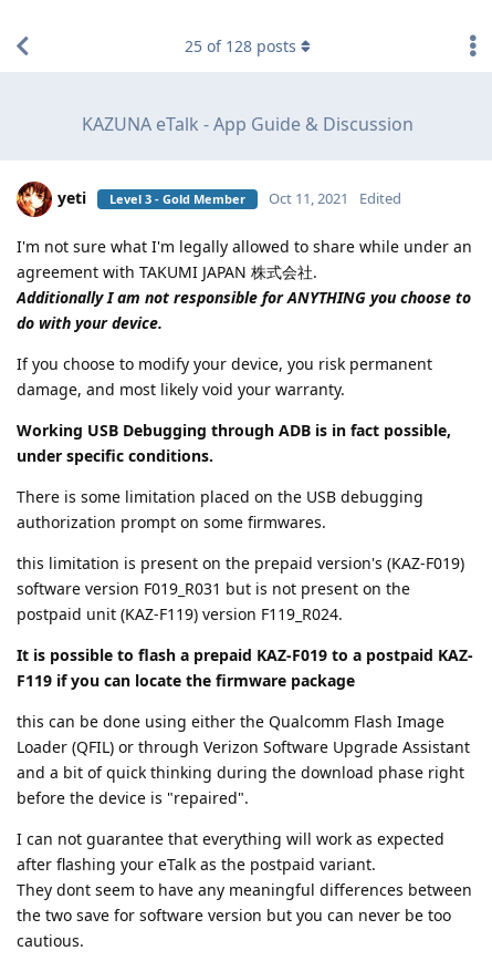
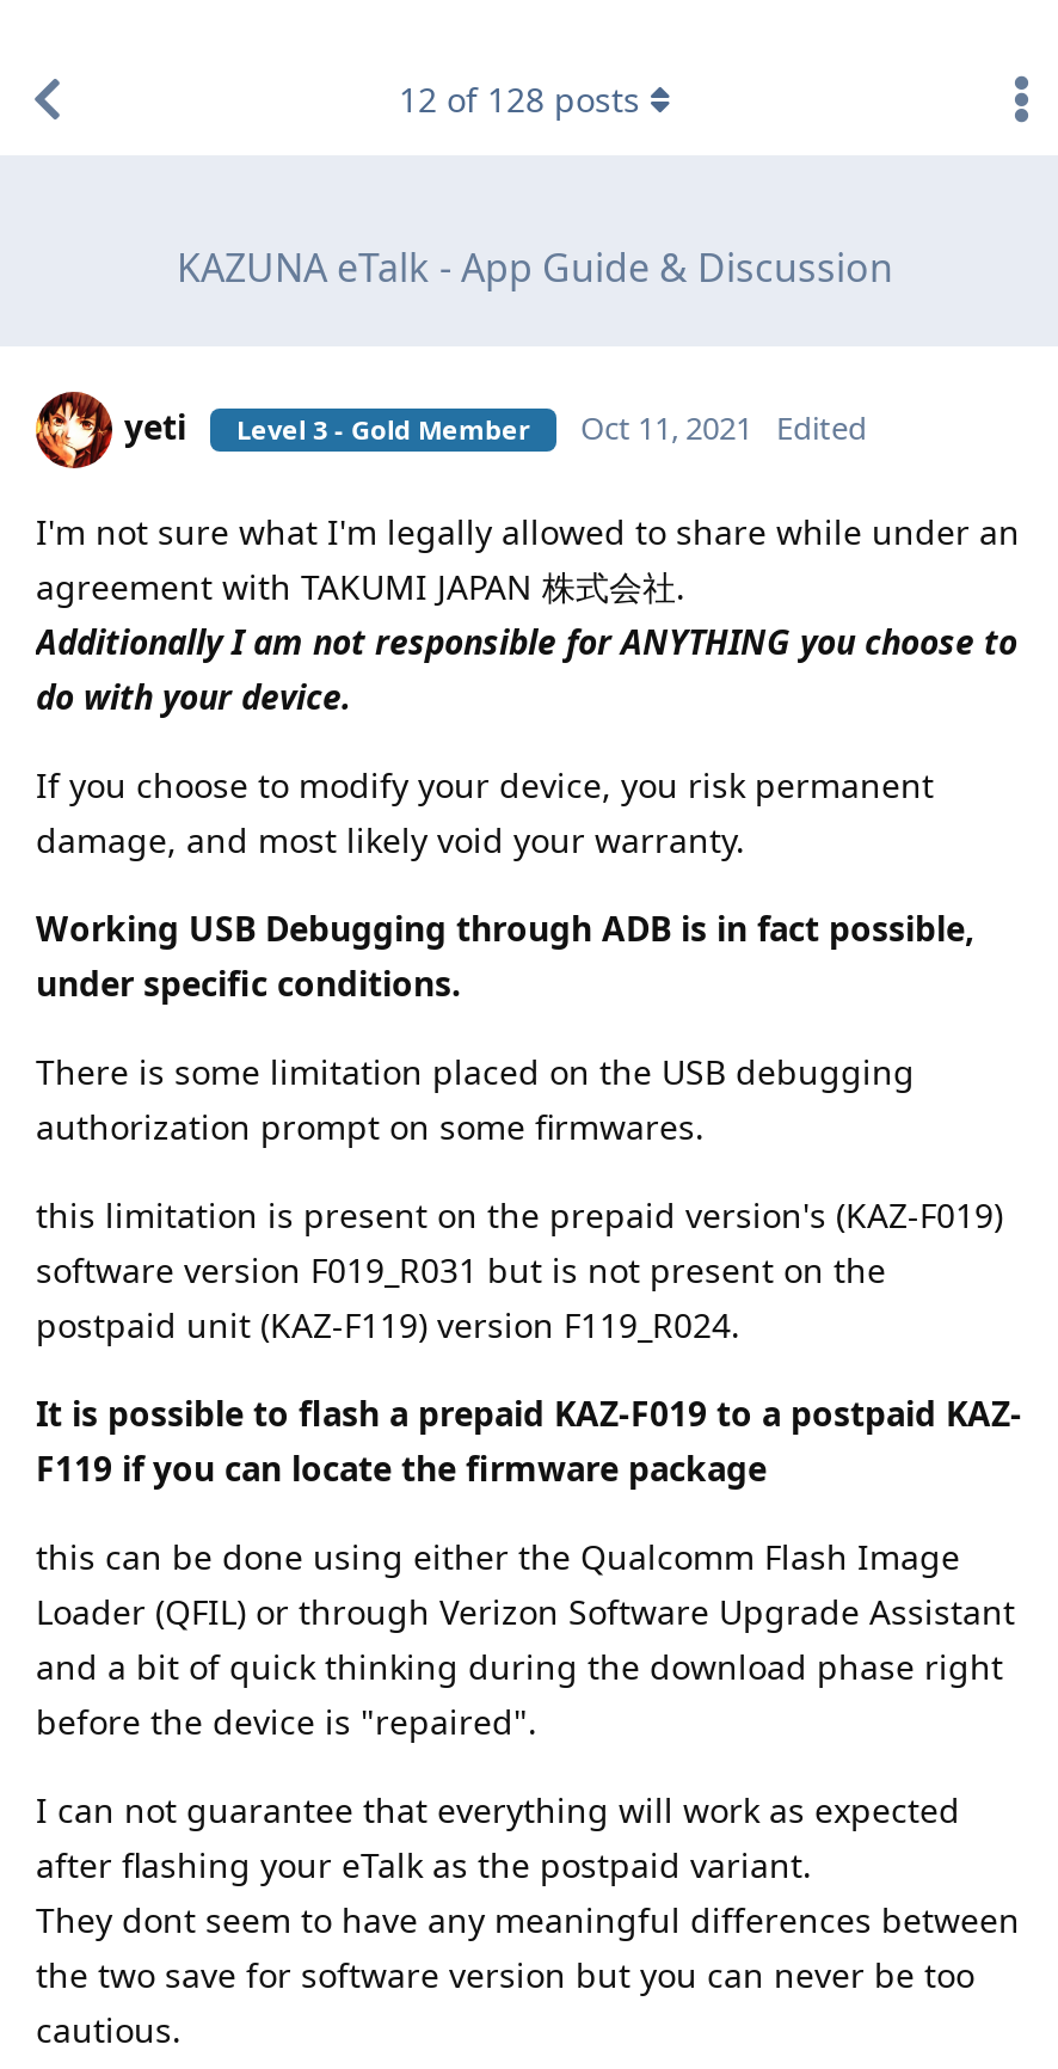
[185,35,296,56] 25 of 128 posts -> [399,76,640,122] 12 of 128 posts

